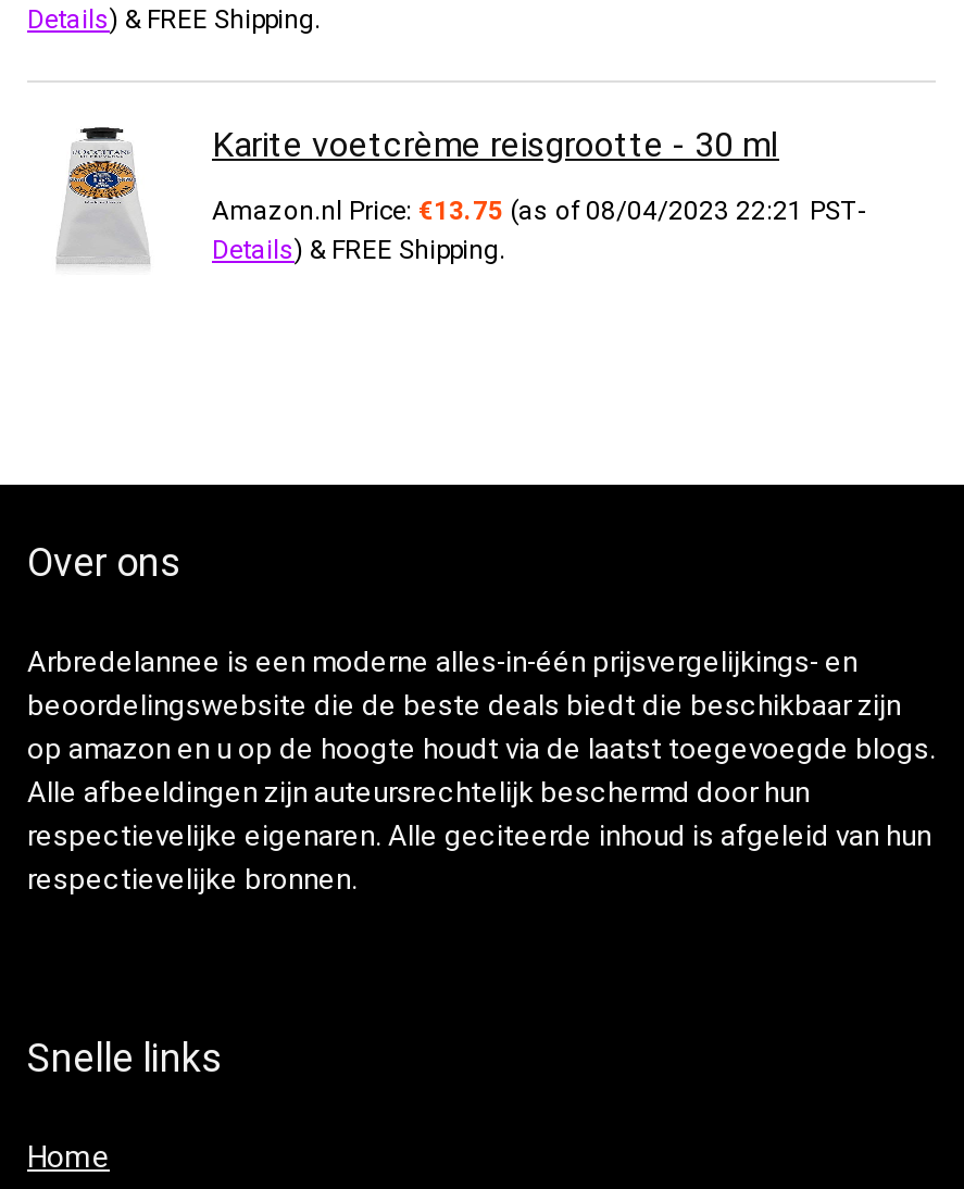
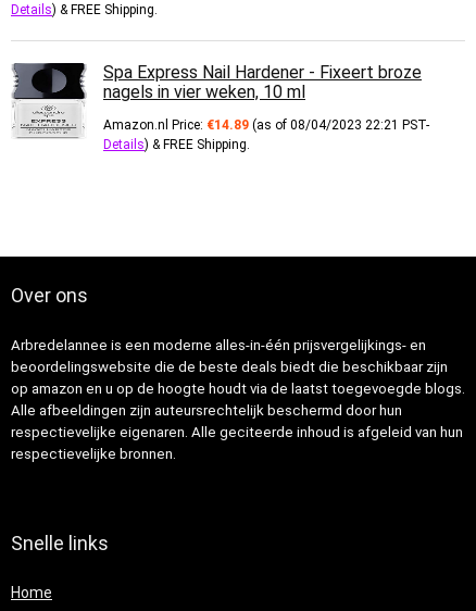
[34,125,779,265] [image] | Karite voetcrème reisgrootte - 30 ml -> [11,62,422,139] [image] | Spa Express Nail Hardener - Fixeert broze | nagels in vier weken, 10 ml
[212,196,864,227] Amazon.nl Price: €13.75 (as of 08/04/2023 22:21 PST- -> [103,118,429,133] Amazon.nl Price: €14.89 (as of 08/04/2023 22:21 PST-

